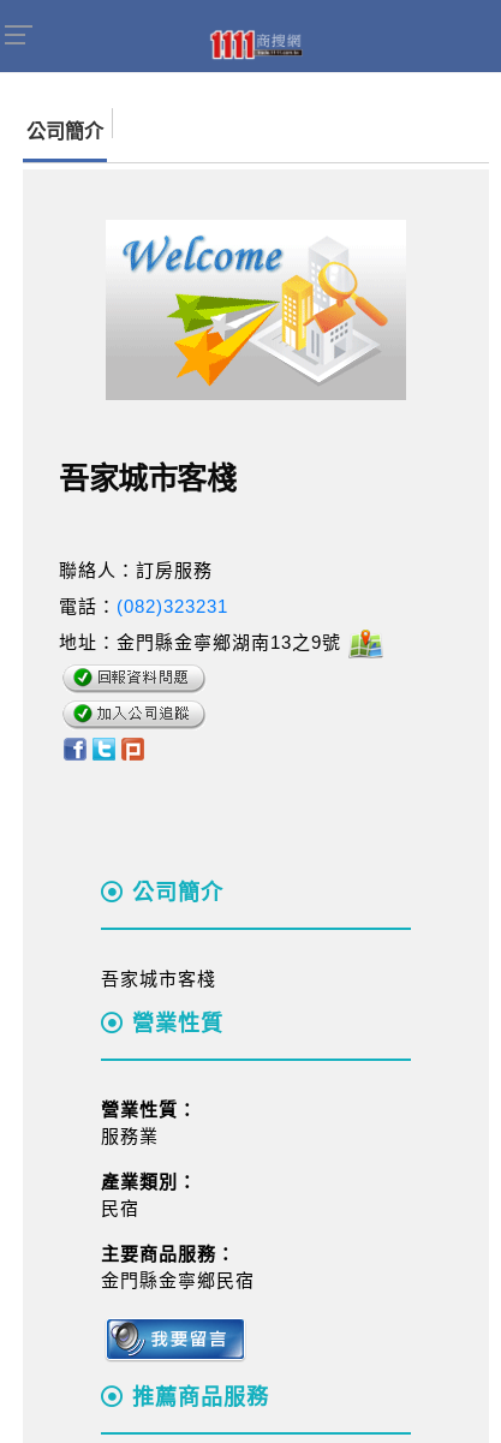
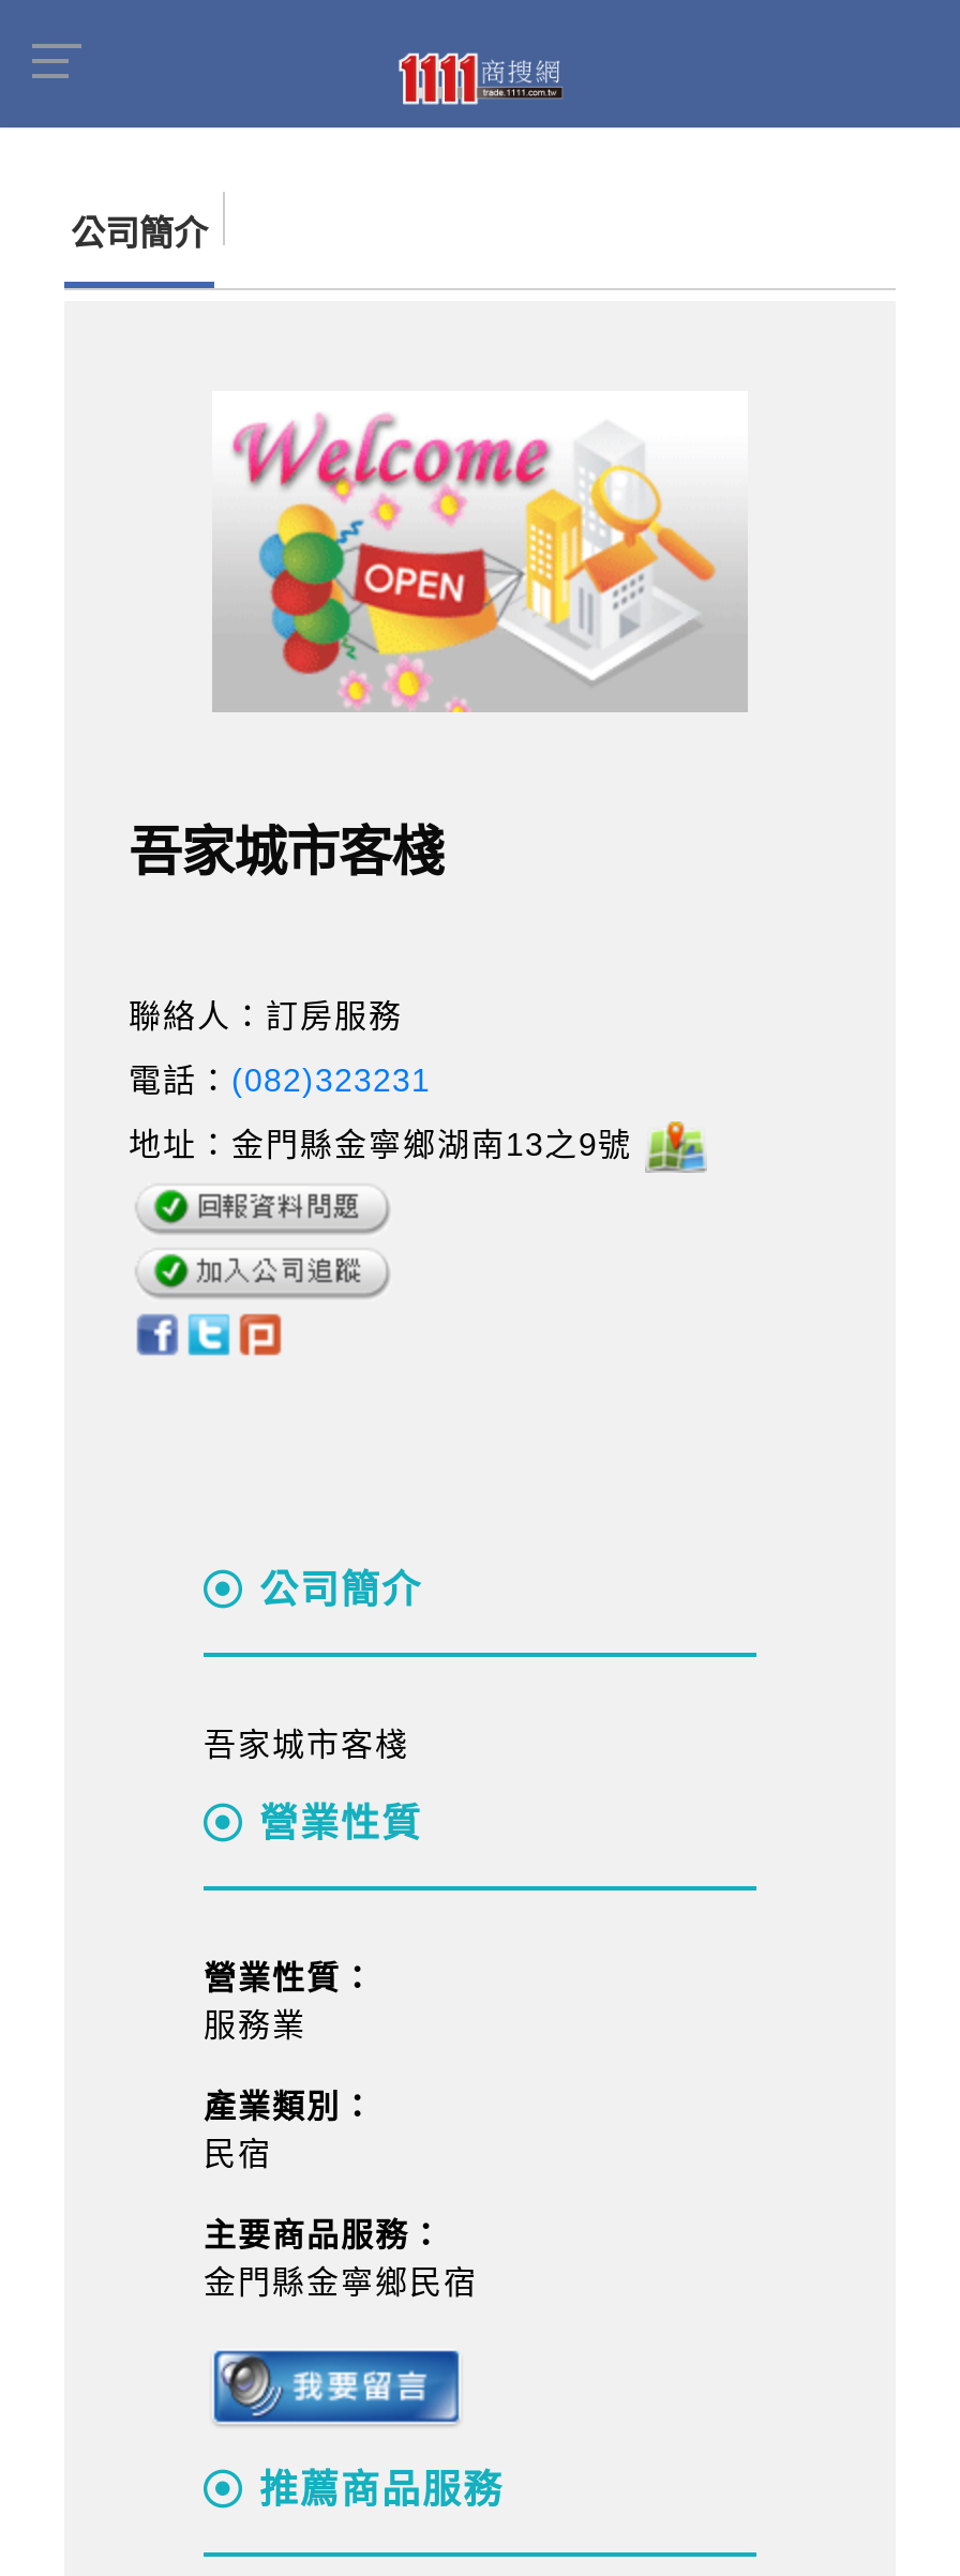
[118,233,296,400] [image] -> [231,412,553,714] [image]

